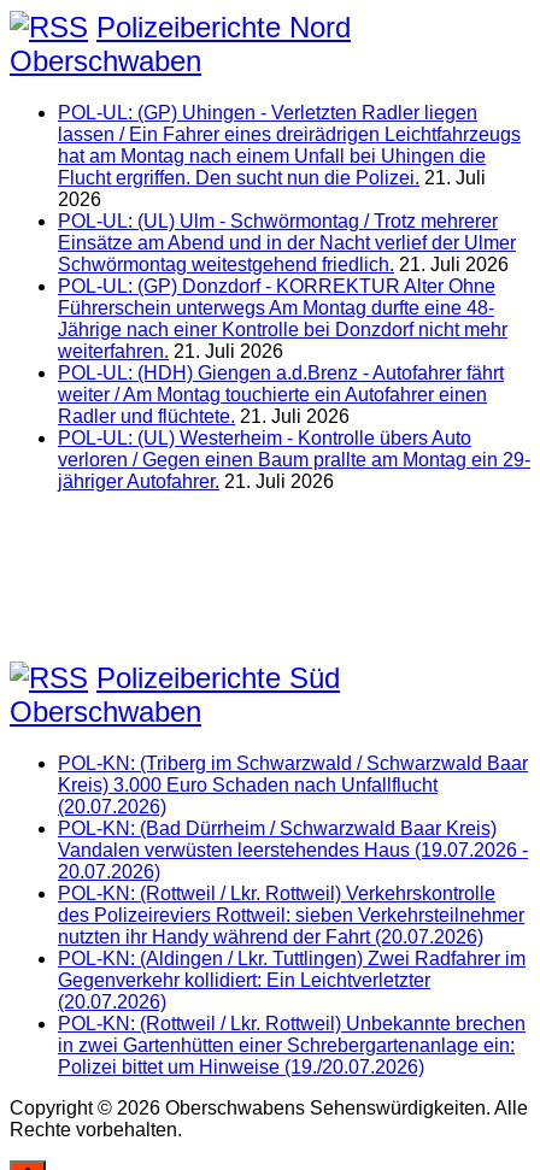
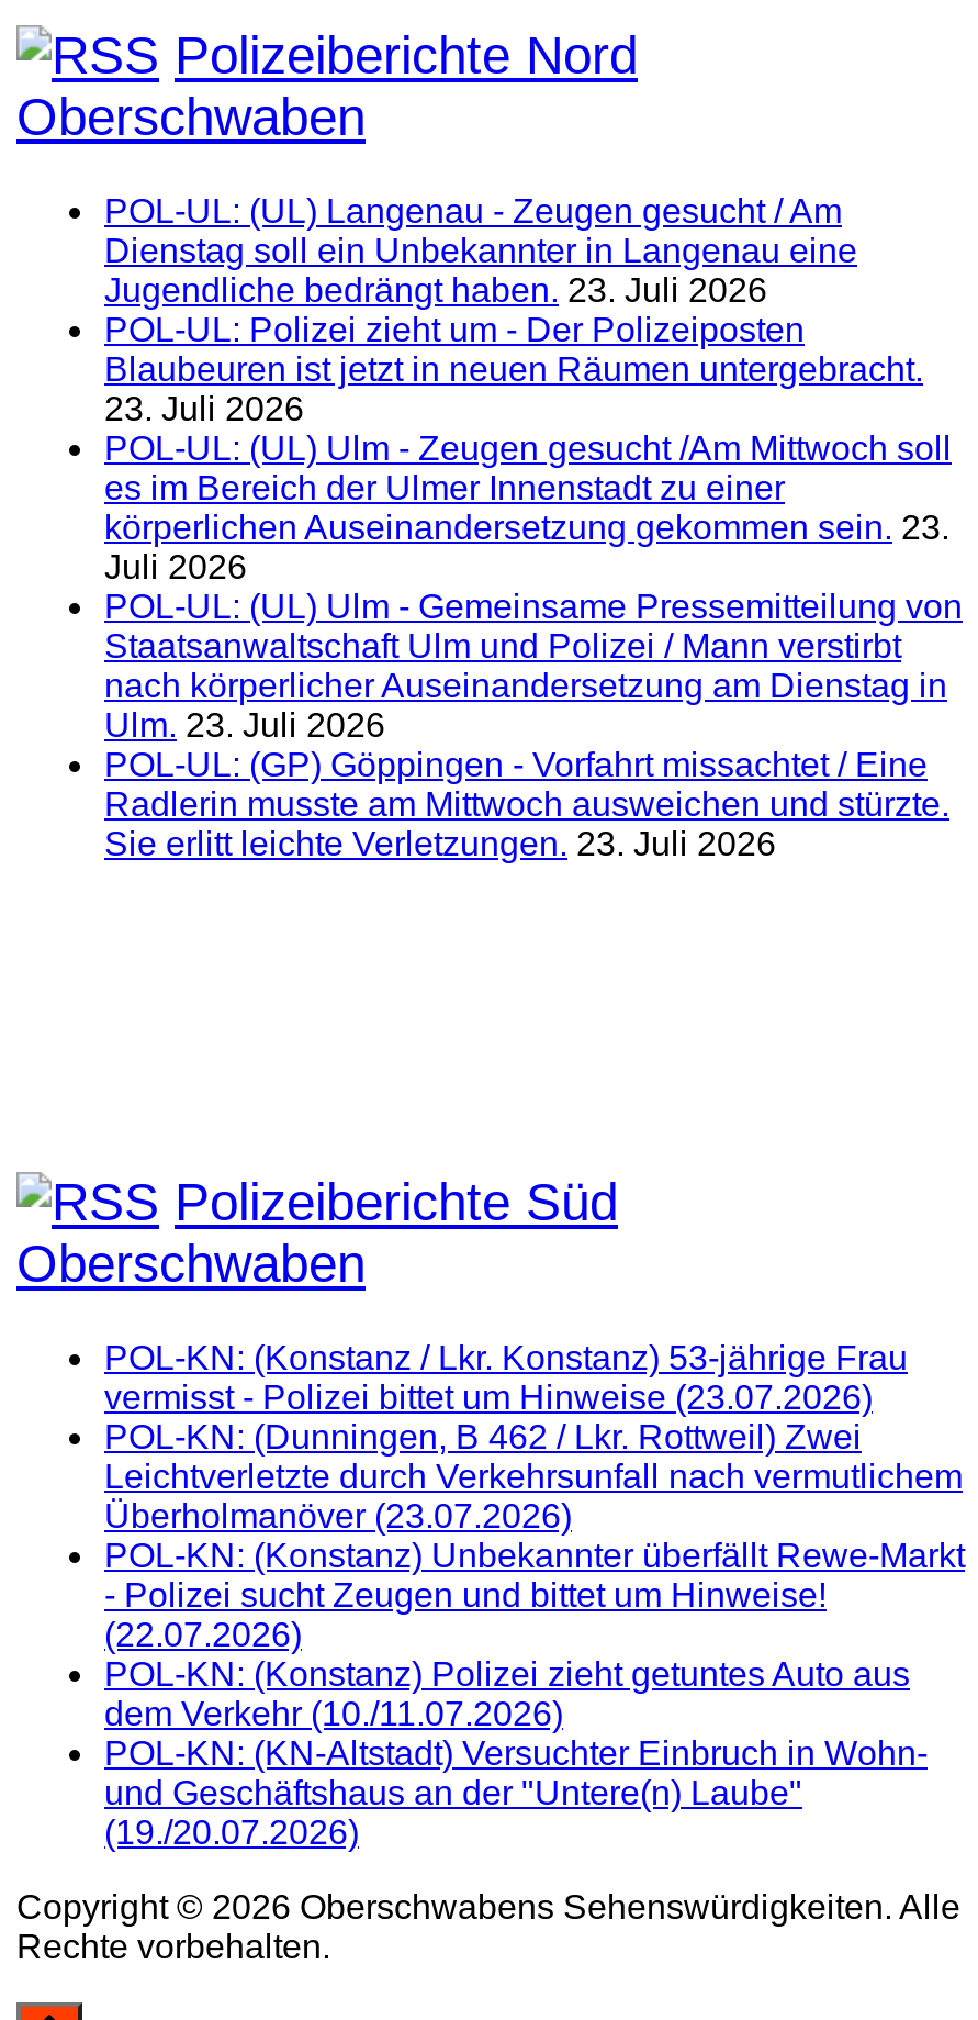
[58,102,530,491] POL-UL: (GP) Uhingen - Verletzten Radler liegen | lassen / Ein Fahrer eines dreirädrigen Leichtfahrzeugs | hat am Montag nach einem Unfall bei Uhingen die | Flucht ergriffen. Den sucht nun die Polizei. 21. Juli | 2026 | POL-UL: (UL) Ulm - Schwörmontag / Trotz mehrerer | Einsätze am Abend und in der Nacht verlief der Ulmer | Schwörmontag weitestgehend friedlich. 21. Juli 2026 | POL-UL: (GP) Donzdorf - KORREKTUR Alter Ohne | Führerschein unterwegs Am Montag durfte eine 48- | Jährige nach einer Kontrolle bei Donzdorf nicht mehr | weiterfahren. 21. Juli 2026 | POL-UL: (HDH) Giengen a.d.Brenz - Autofahrer fährt | weiter / Am Montag touchierte ein Autofahrer einen | Radler und flüchtete. 21. Juli 2026 | POL-UL: (UL) Westerheim - Kontrolle übers Auto | verloren / Gegen einen Baum prallte am Montag ein 29- | jähriger Autofahrer. 21. Juli 2026 -> [104,192,963,862] POL-UL: (UL) Langenau - Zeugen gesucht / Am | Dienstag soll ein Unbekannter in Langenau eine | Jugendliche bedrängt haben. 23. Juli 2026 | POL-UL: Polizei zieht um - Der Polizeiposten | Blaubeuren ist jetzt in neuen Räumen untergebracht. | 23. Juli 2026 | POL-UL: (UL) Ulm - Zeugen gesucht /Am Mittwoch soll | es im Bereich der Ulmer Innenstadt zu einer | körperlichen Auseinandersetzung gekommen sein. 23. | Juli 2026 | POL-UL: (UL) Ulm - Gemeinsame Pressemitteilung von | Staatsanwaltschaft Ulm und Polizei / Mann verstirbt | nach körperlicher Auseinandersetzung am Dienstag in | Ulm. 23. Juli 2026 | POL-UL: (GP) Göppingen - Vorfahrt missachtet / Eine | Radlerin musste am Mittwoch ausweichen und stürzte. | Sie erlitt leichte Verletzungen. 23. Juli 2026
[58,753,528,1077] POL-KN: (Triberg im Schwarzwald / Schwarzwald Baar | Kreis) 3.000 Euro Schaden nach Unfallflucht | (20.07.2026) | POL-KN: (Bad Dürrheim / Schwarzwald Baar Kreis) | Vandalen verwüsten leerstehendes Haus (19.07.2026 - | 20.07.2026) | POL-KN: (Rottweil / Lkr. Rottweil) Verkehrskontrolle | des Polizeireviers Rottweil: sieben Verkehrsteilnehmer | nutzten ihr Handy während der Fahrt (20.07.2026) | POL-KN: (Aldingen / Lkr. Tuttlingen) Zwei Radfahrer im | Gegenverkehr kollidiert: Ein Leichtverletzter | (20.07.2026) | POL-KN: (Rottweil / Lkr. Rottweil) Unbekannte brechen | in zwei Gartenhütten einer Schrebergartenanlage ein: | Polizei bittet um Hinweise (19./20.07.2026) -> [104,1338,965,1850] POL-KN: (Konstanz / Lkr. Konstanz) 53-jährige Frau | vermisst - Polizei bittet um Hinweise (23.07.2026) | POL-KN: (Dunningen, B 462 / Lkr. Rottweil) Zwei | Leichtverletzte durch Verkehrsunfall nach vermutlichem | Überholmanöver (23.07.2026) | POL-KN: (Konstanz) Unbekannter überfällt Rewe-Markt | - Polizei sucht Zeugen und bittet um Hinweise! | (22.07.2026) | POL-KN: (Konstanz) Polizei zieht getuntes Auto aus | dem Verkehr (10./11.07.2026) | POL-KN: (KN-Altstadt) Versuchter Einbruch in Wohn- | und Geschäftshaus an der "Untere(n) Laube" | (19./20.07.2026)

